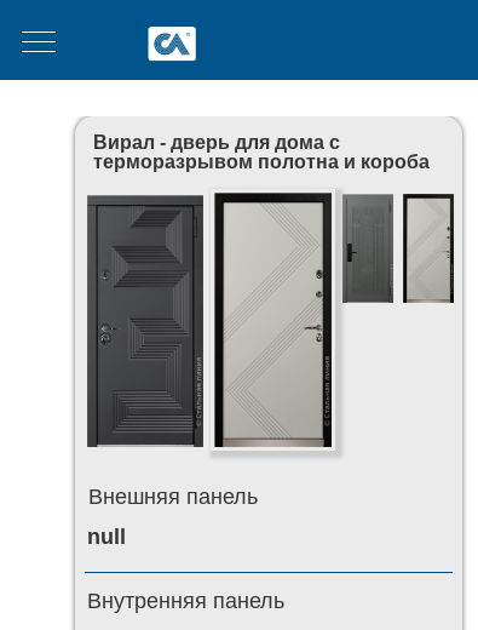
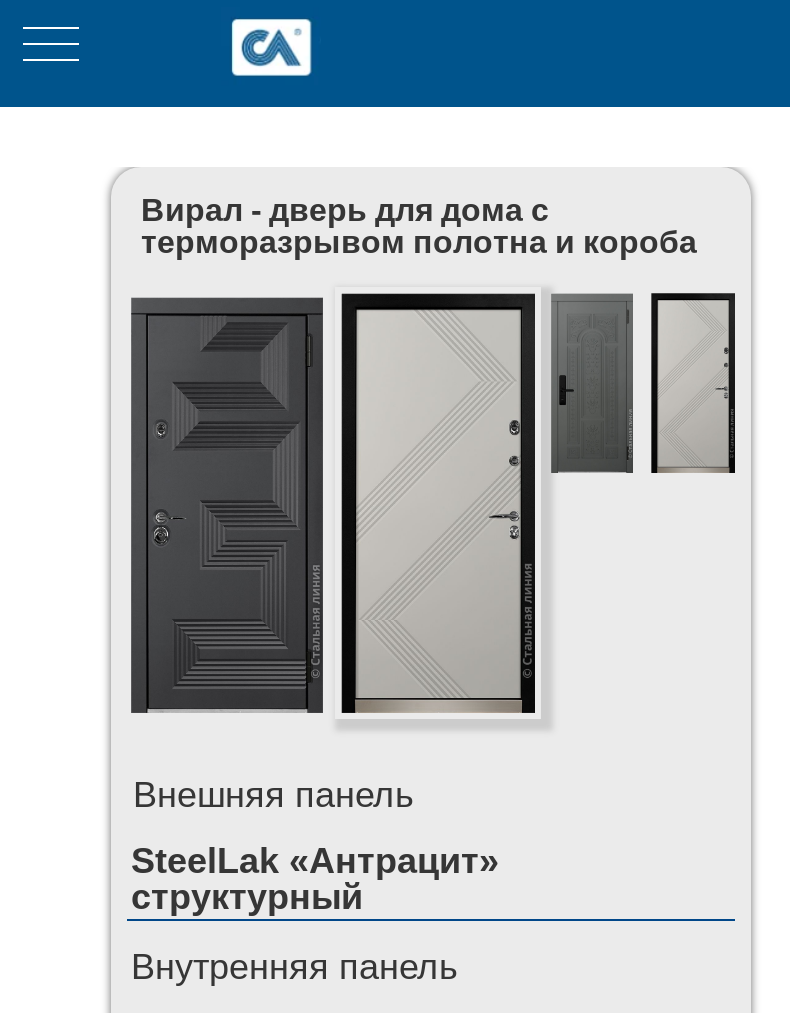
[87,525,126,549] null -> [131,841,499,917] SteelLak «Антрацит» | структурный

